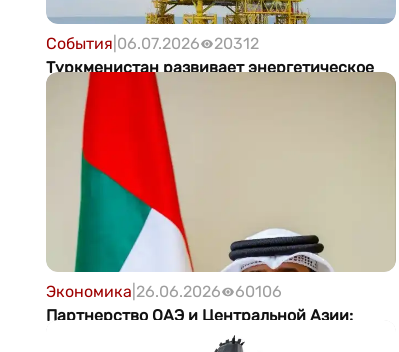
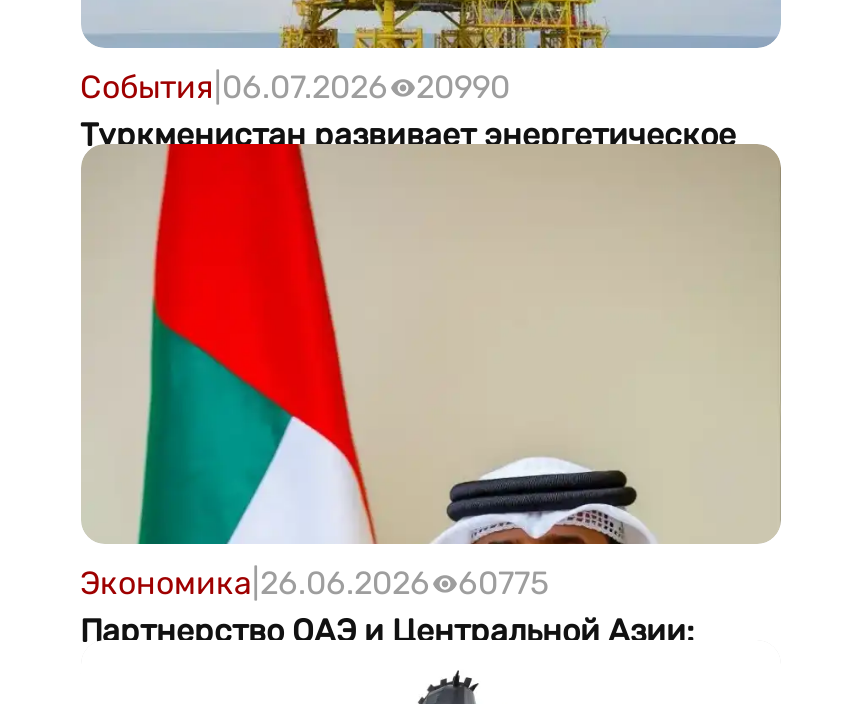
[213,34,258,53] 20312 -> [416,68,510,106] 20990
[234,282,281,301] 60106 -> [458,564,550,602] 60775

